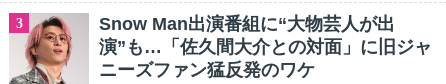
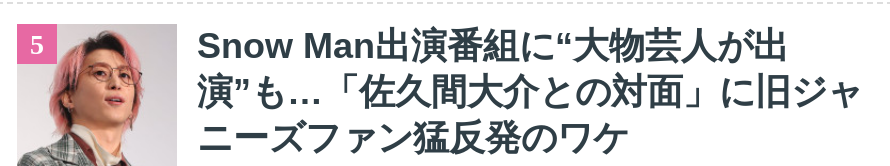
[15,15,22,30] 3 -> [30,29,44,59] 5

